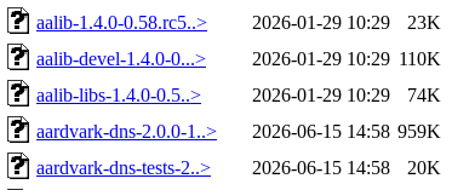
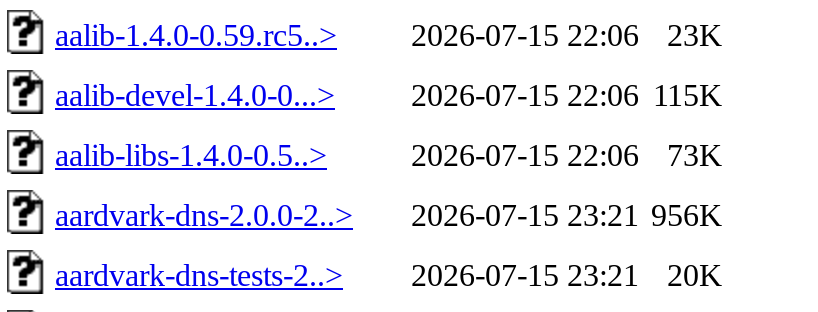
[36,12,390,33] aalib-1.4.0-0.58.rc5..> | 2026-01-29 10:29 -> [55,18,639,52] aalib-1.4.0-0.59.rc5..> | 2026-07-15 22:06
[252,48,441,69] 2026-01-29 10:29 110K -> [411,78,723,112] 2026-07-15 22:06 115K
[252,85,441,105] 2026-01-29 10:29 | 74K -> [411,138,723,172] 2026-07-15 22:06 | 73K
[36,121,441,141] aardvark-dns-2.0.0-1..> | 2026-06-15 14:58 959K -> [55,198,723,232] aardvark-dns-2.0.0-2..> | 2026-07-15 23:21 956K
[36,157,441,178] aardvark-dns-tests-2..> 2026-06-15 14:58 20K -> [55,258,723,292] aardvark-dns-tests-2..> 2026-07-15 23:21 20K

